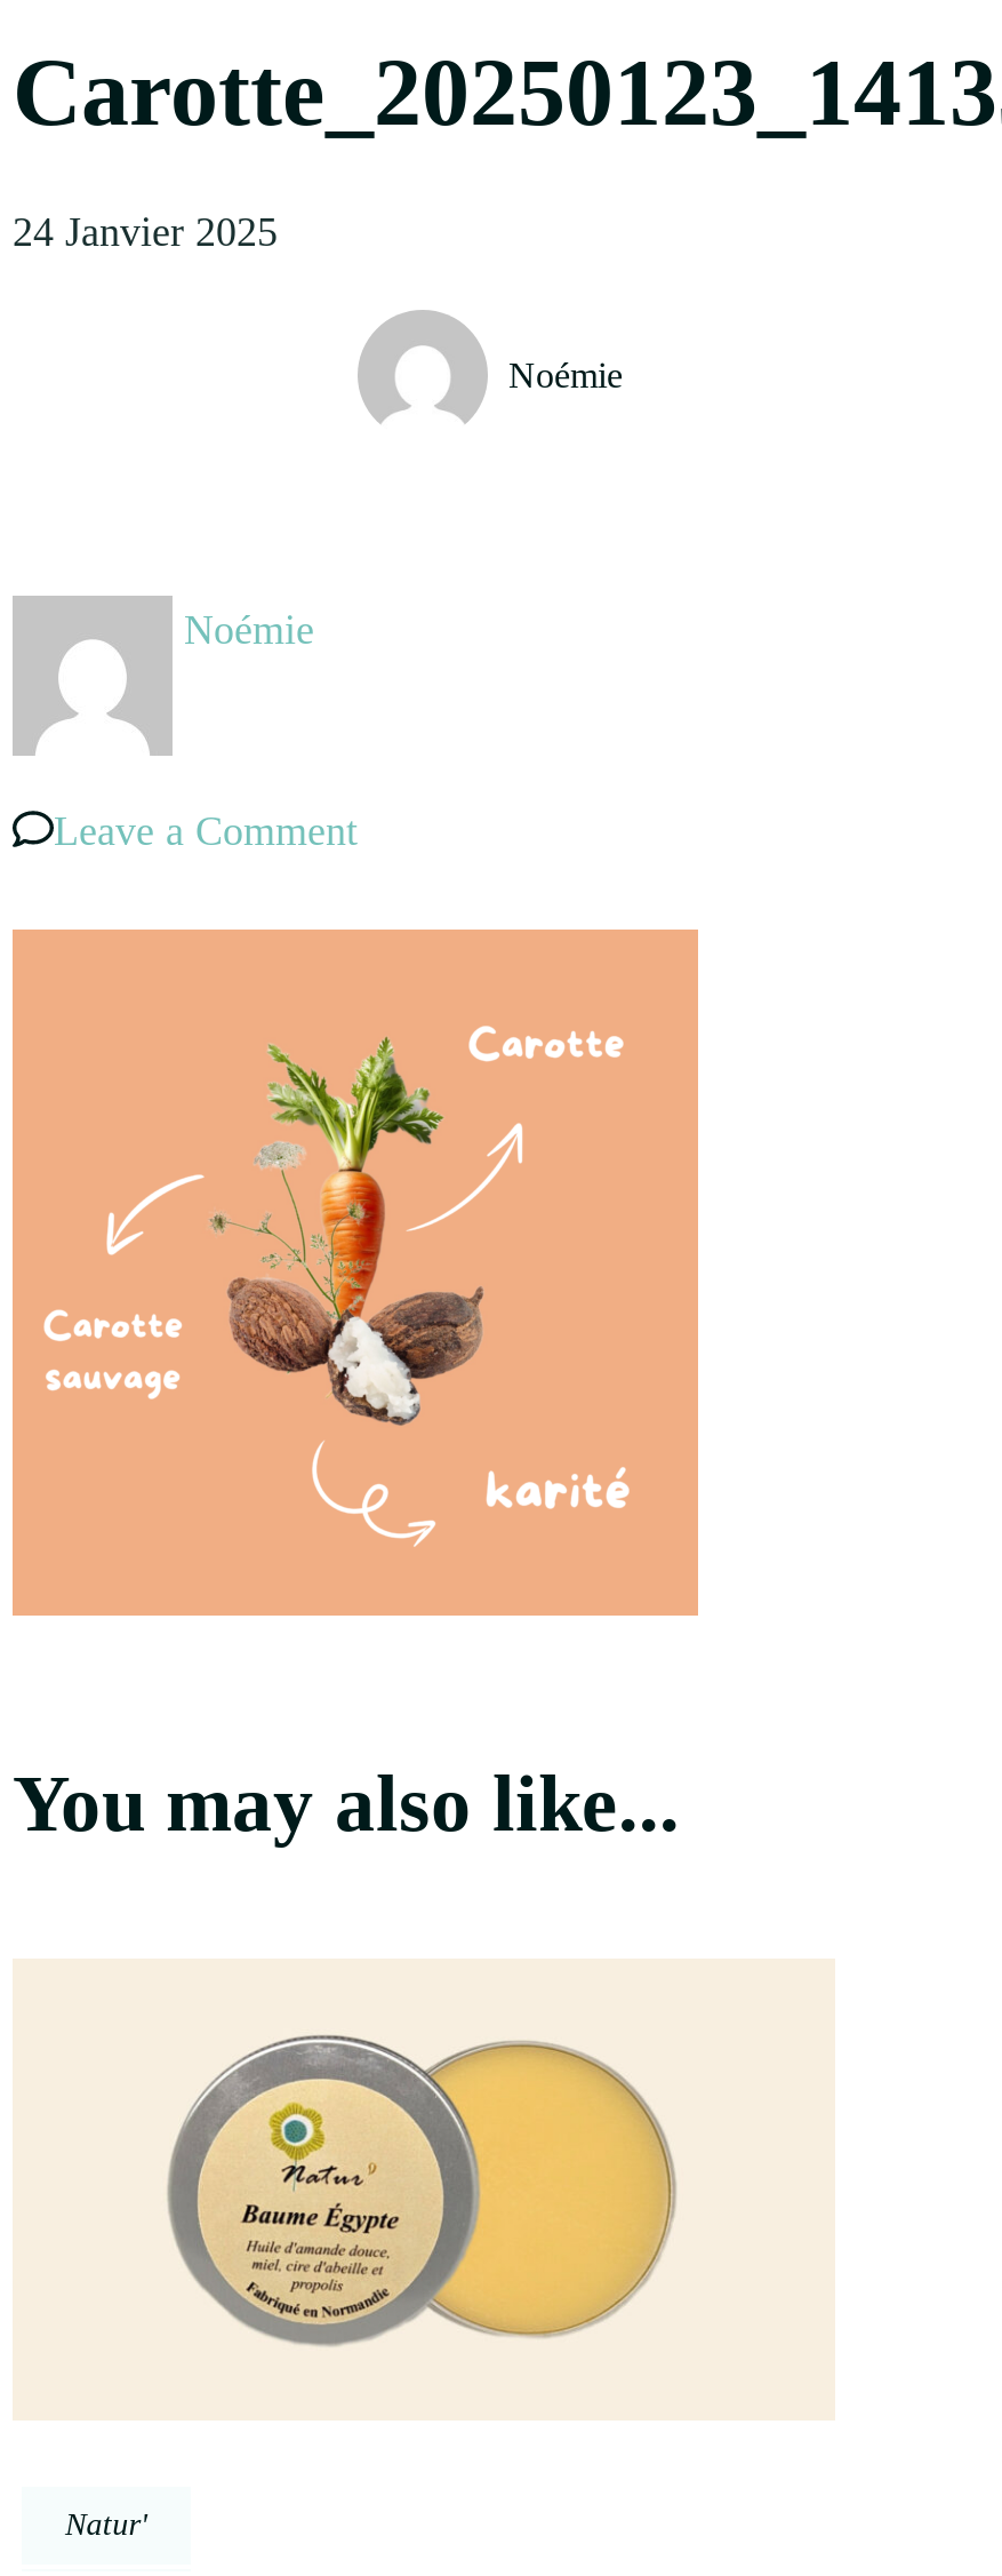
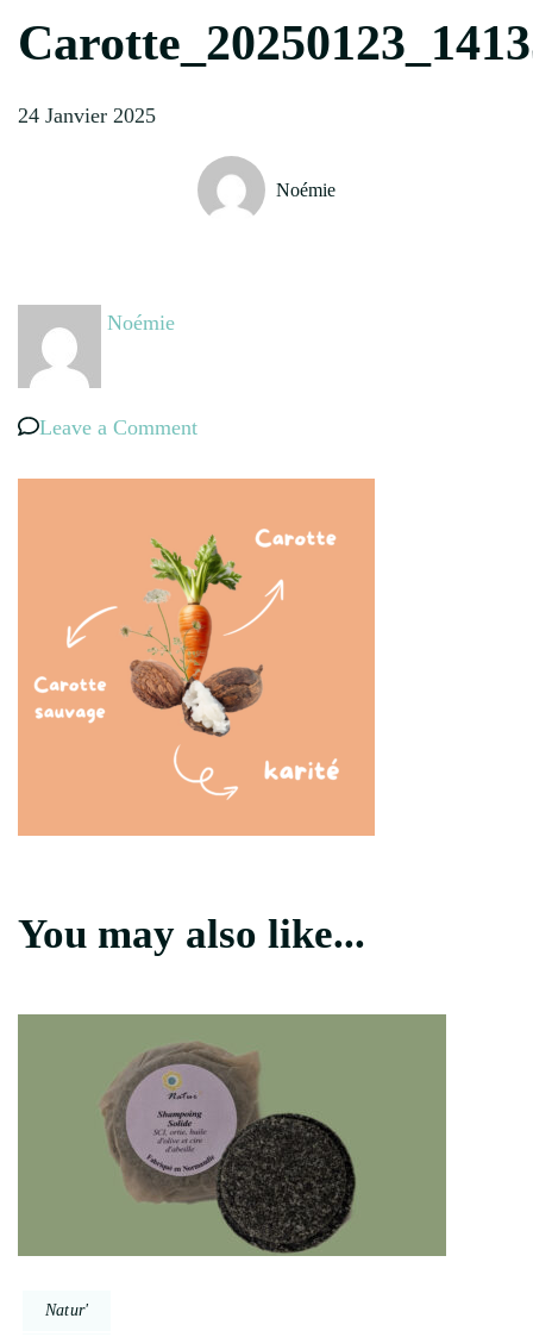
[13,1959,835,2421] [image] -> [17,1013,447,1257] [image]

